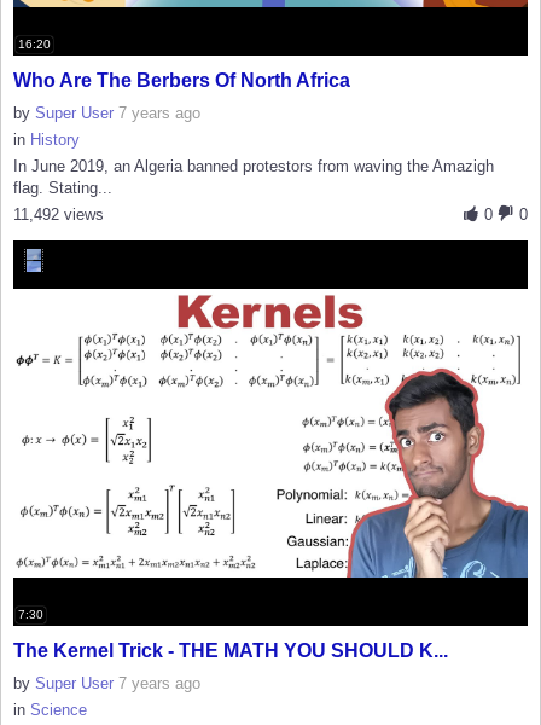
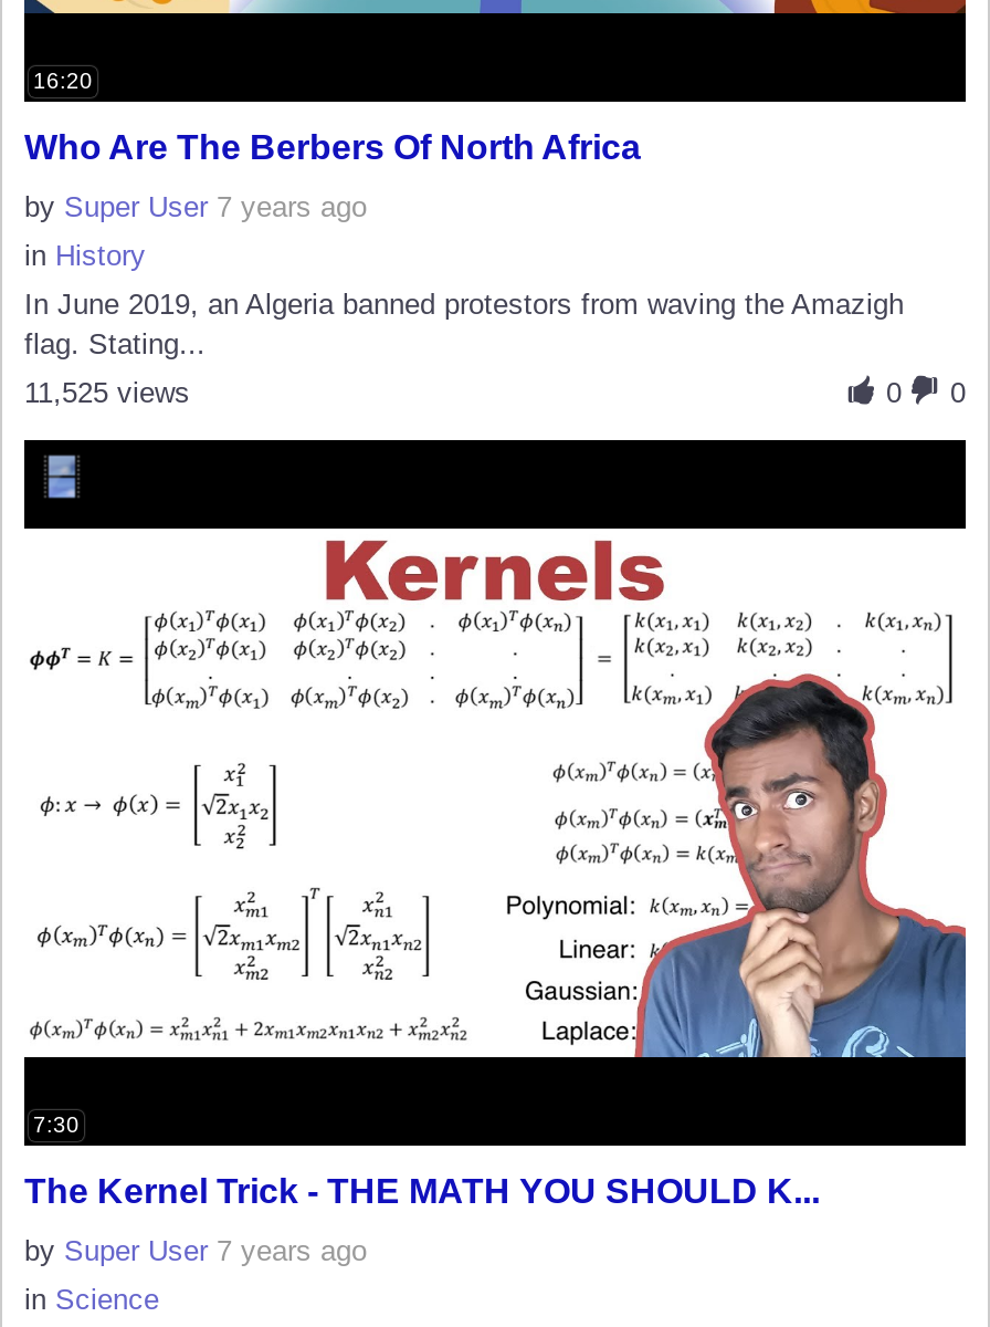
[13,205,104,223] 11,492 views -> [24,375,190,408] 11,525 views

